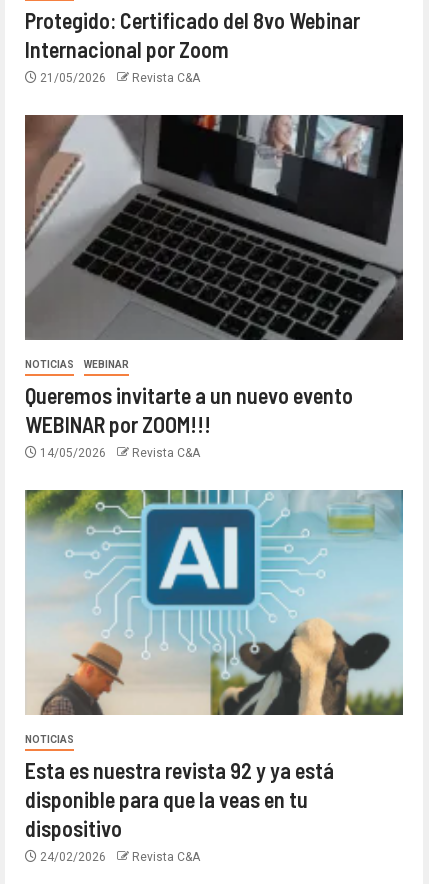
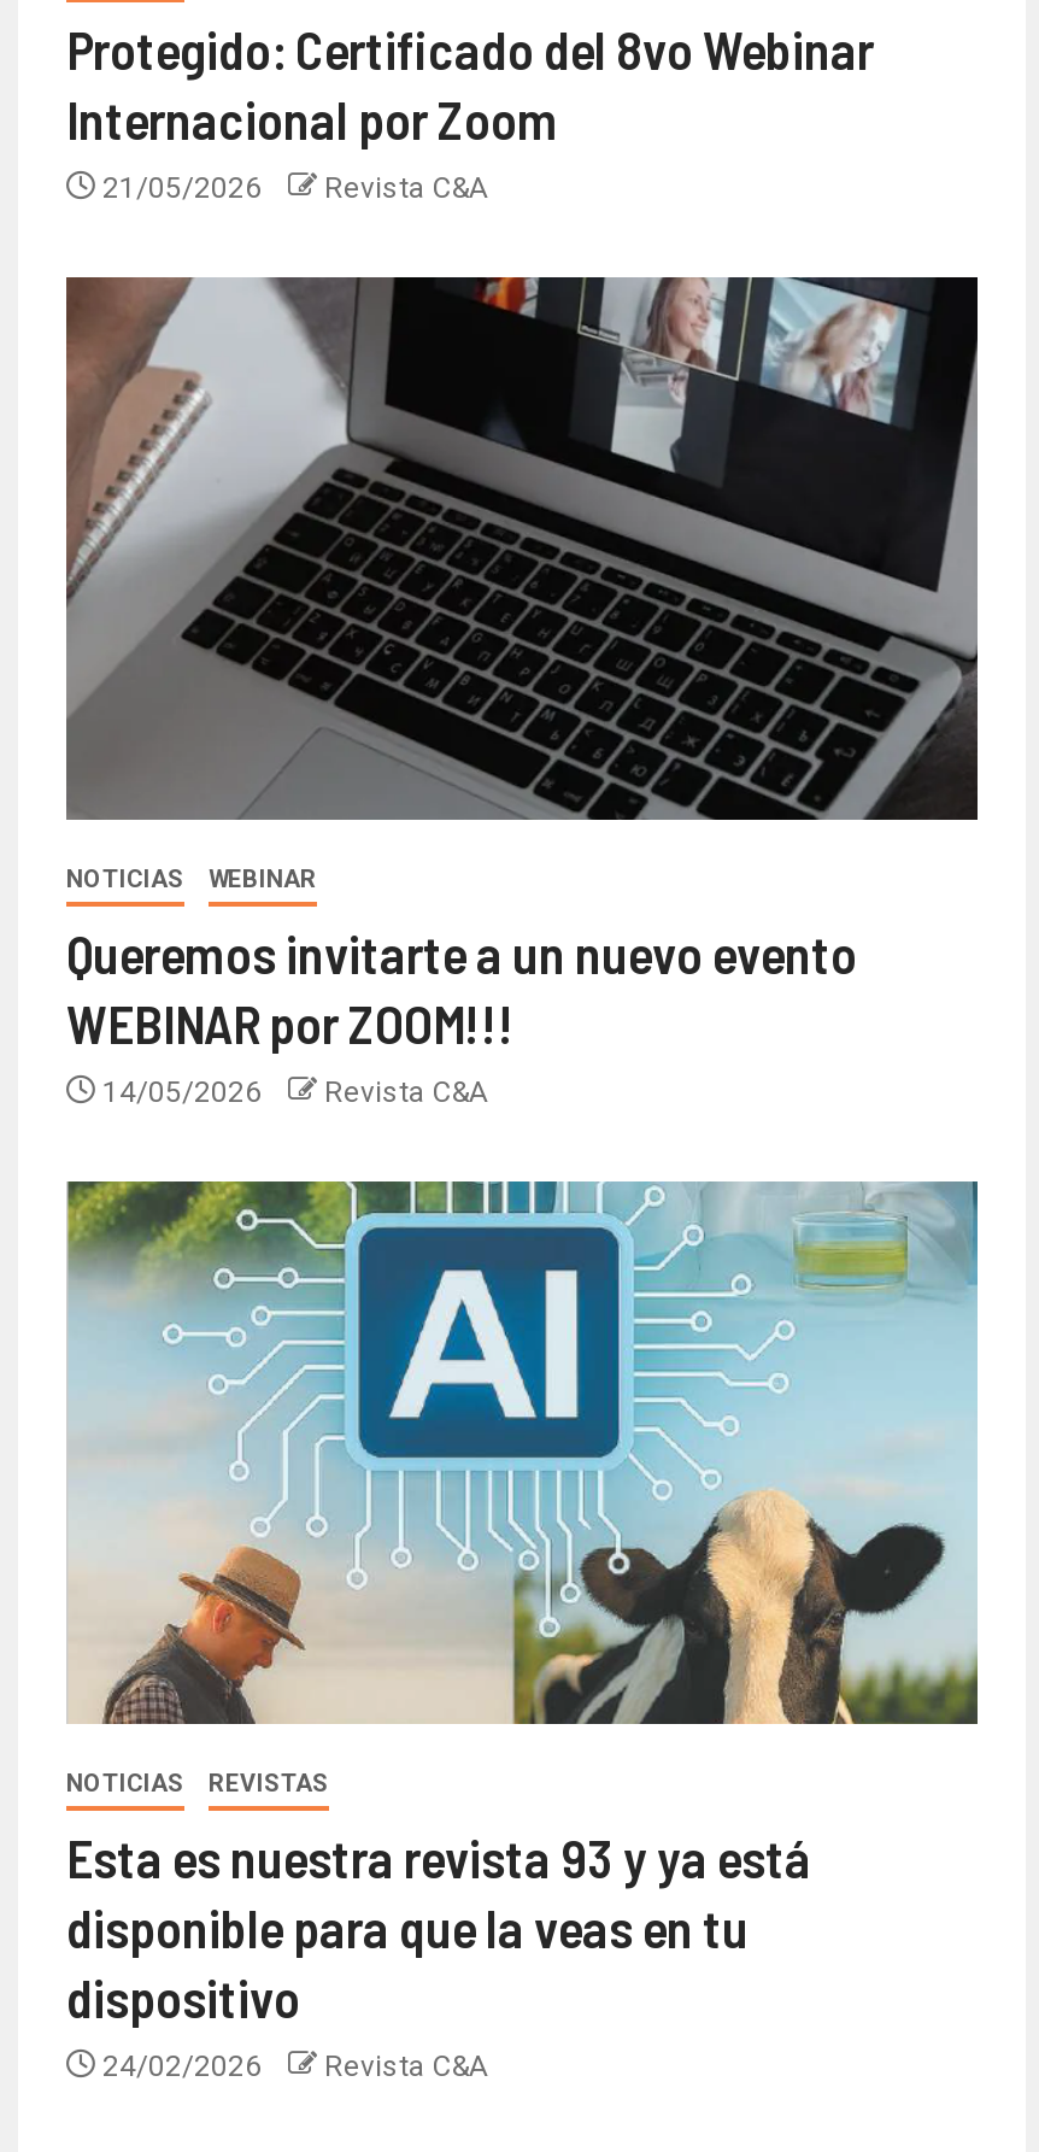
[25,757,334,783] Esta es nuestra revista 92 y ya está -> [66,1771,811,1889] REVISTAS | Esta es nuestra revista 93 y ya está

